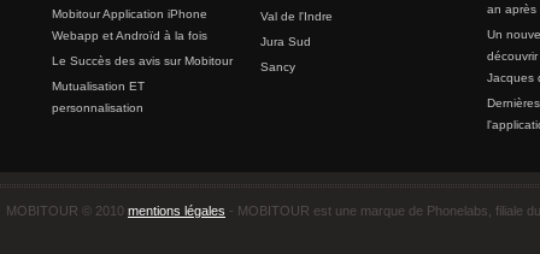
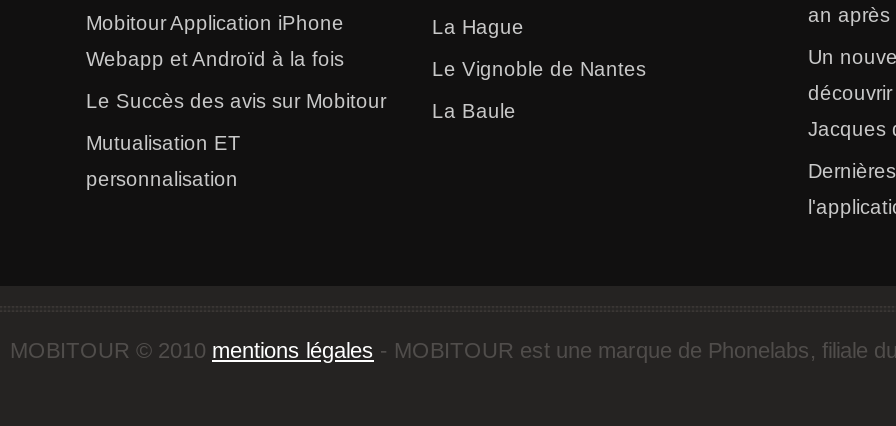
[260,10,333,23] Val de l'Indre -> [432,16,524,38] La Hague
[260,35,311,48] Jura Sud -> [432,58,646,80] Le Vignoble de Nantes
[260,60,295,73] Sancy -> [432,100,516,122] La Baule

